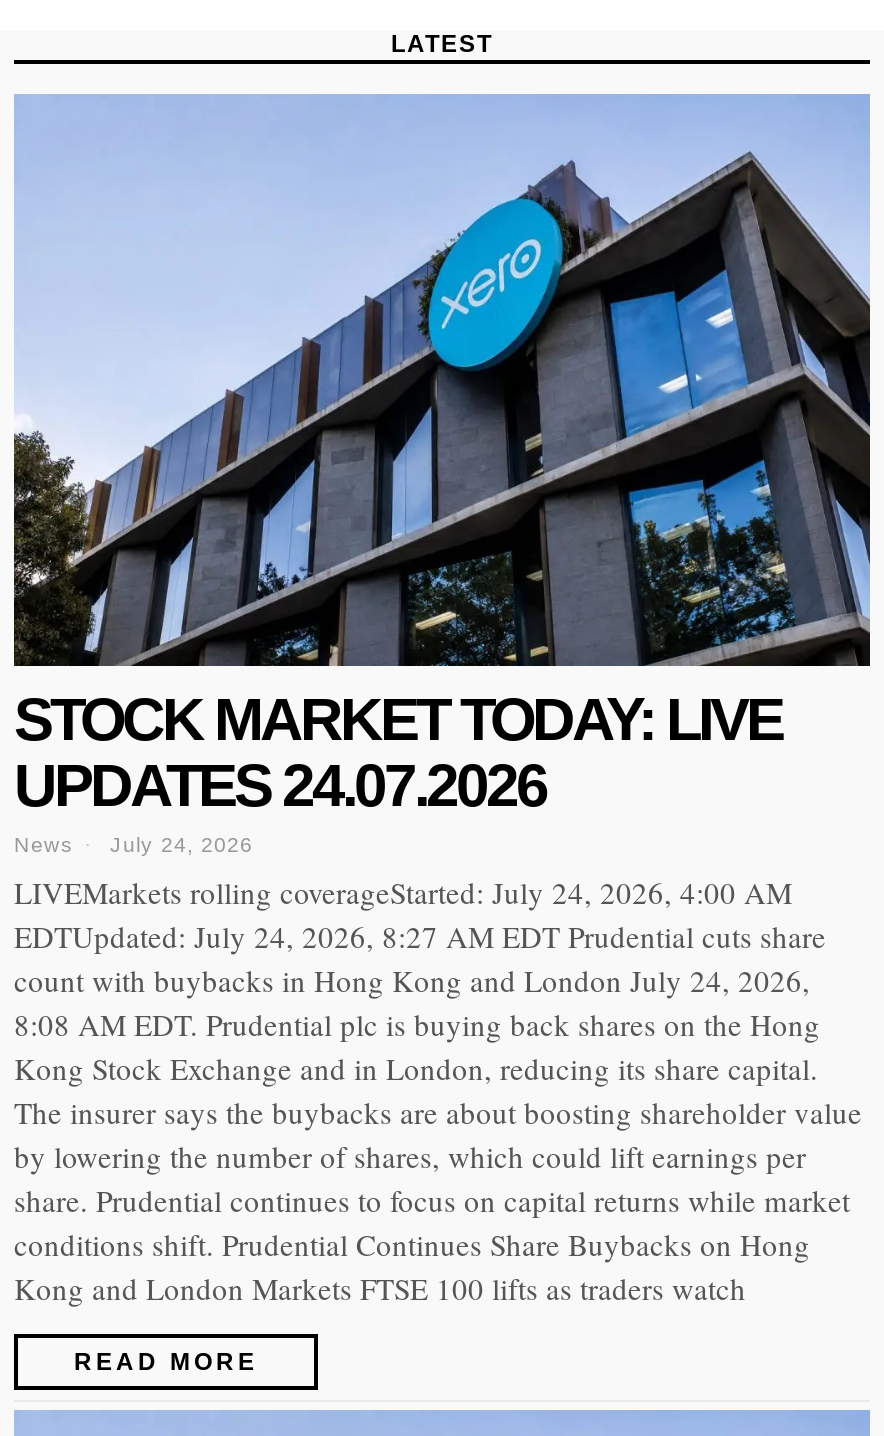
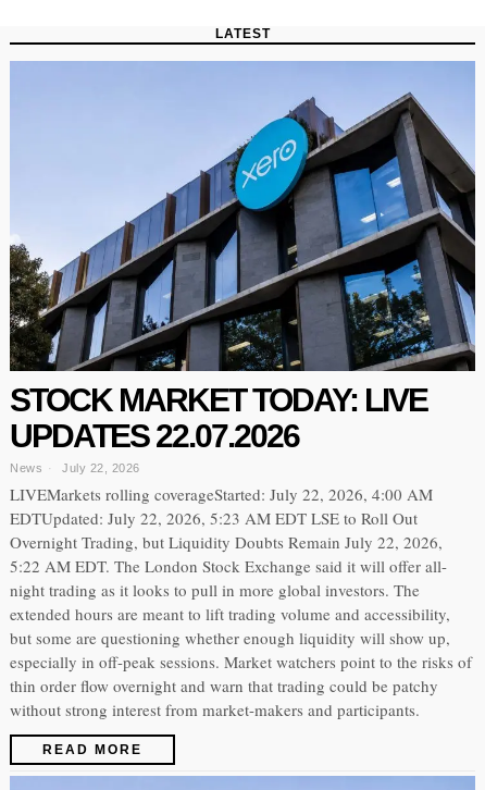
[14,751,546,817] UPDATES 24.07.2026 -> [10,418,299,454] UPDATES 22.07.2026
[14,831,862,1307] July 24, 2026 | LIVEMarkets rolling coverageStarted: July 24, 2026, 4:00 AM | EDTUpdated: July 24, 2026, 8:27 AM EDT Prudential cuts share | count with buybacks in Hong Kong and London July 24, 2026, | 8:08 AM EDT. Prudential plc is buying back shares on the Hong | Kong Stock Exchange and in London, reducing its share capital. | The insurer says the buybacks are about boosting shareholder value | by lowering the number of shares, which could lift earnings per | share. Prudential continues to focus on capital returns while market | conditions shift. Prudential Continues Share Buybacks on Hong | Kong and London Markets FTSE 100 lifts as traders watch -> [10,461,472,720] July 22, 2026 | LIVEMarkets rolling coverageStarted: July 22, 2026, 4:00 AM | EDTUpdated: July 22, 2026, 5:23 AM EDT LSE to Roll Out | Overnight Trading, but Liquidity Doubts Remain July 22, 2026, | 5:22 AM EDT. The London Stock Exchange said it will offer all- | night trading as it looks to pull in more global investors. The | extended hours are meant to lift trading volume and accessibility, | but some are questioning whether enough liquidity will show up, | especially in off-peak sessions. Market watchers point to the risks of | thin order flow overnight and warn that trading could be patchy | without strong interest from market-makers and participants.

